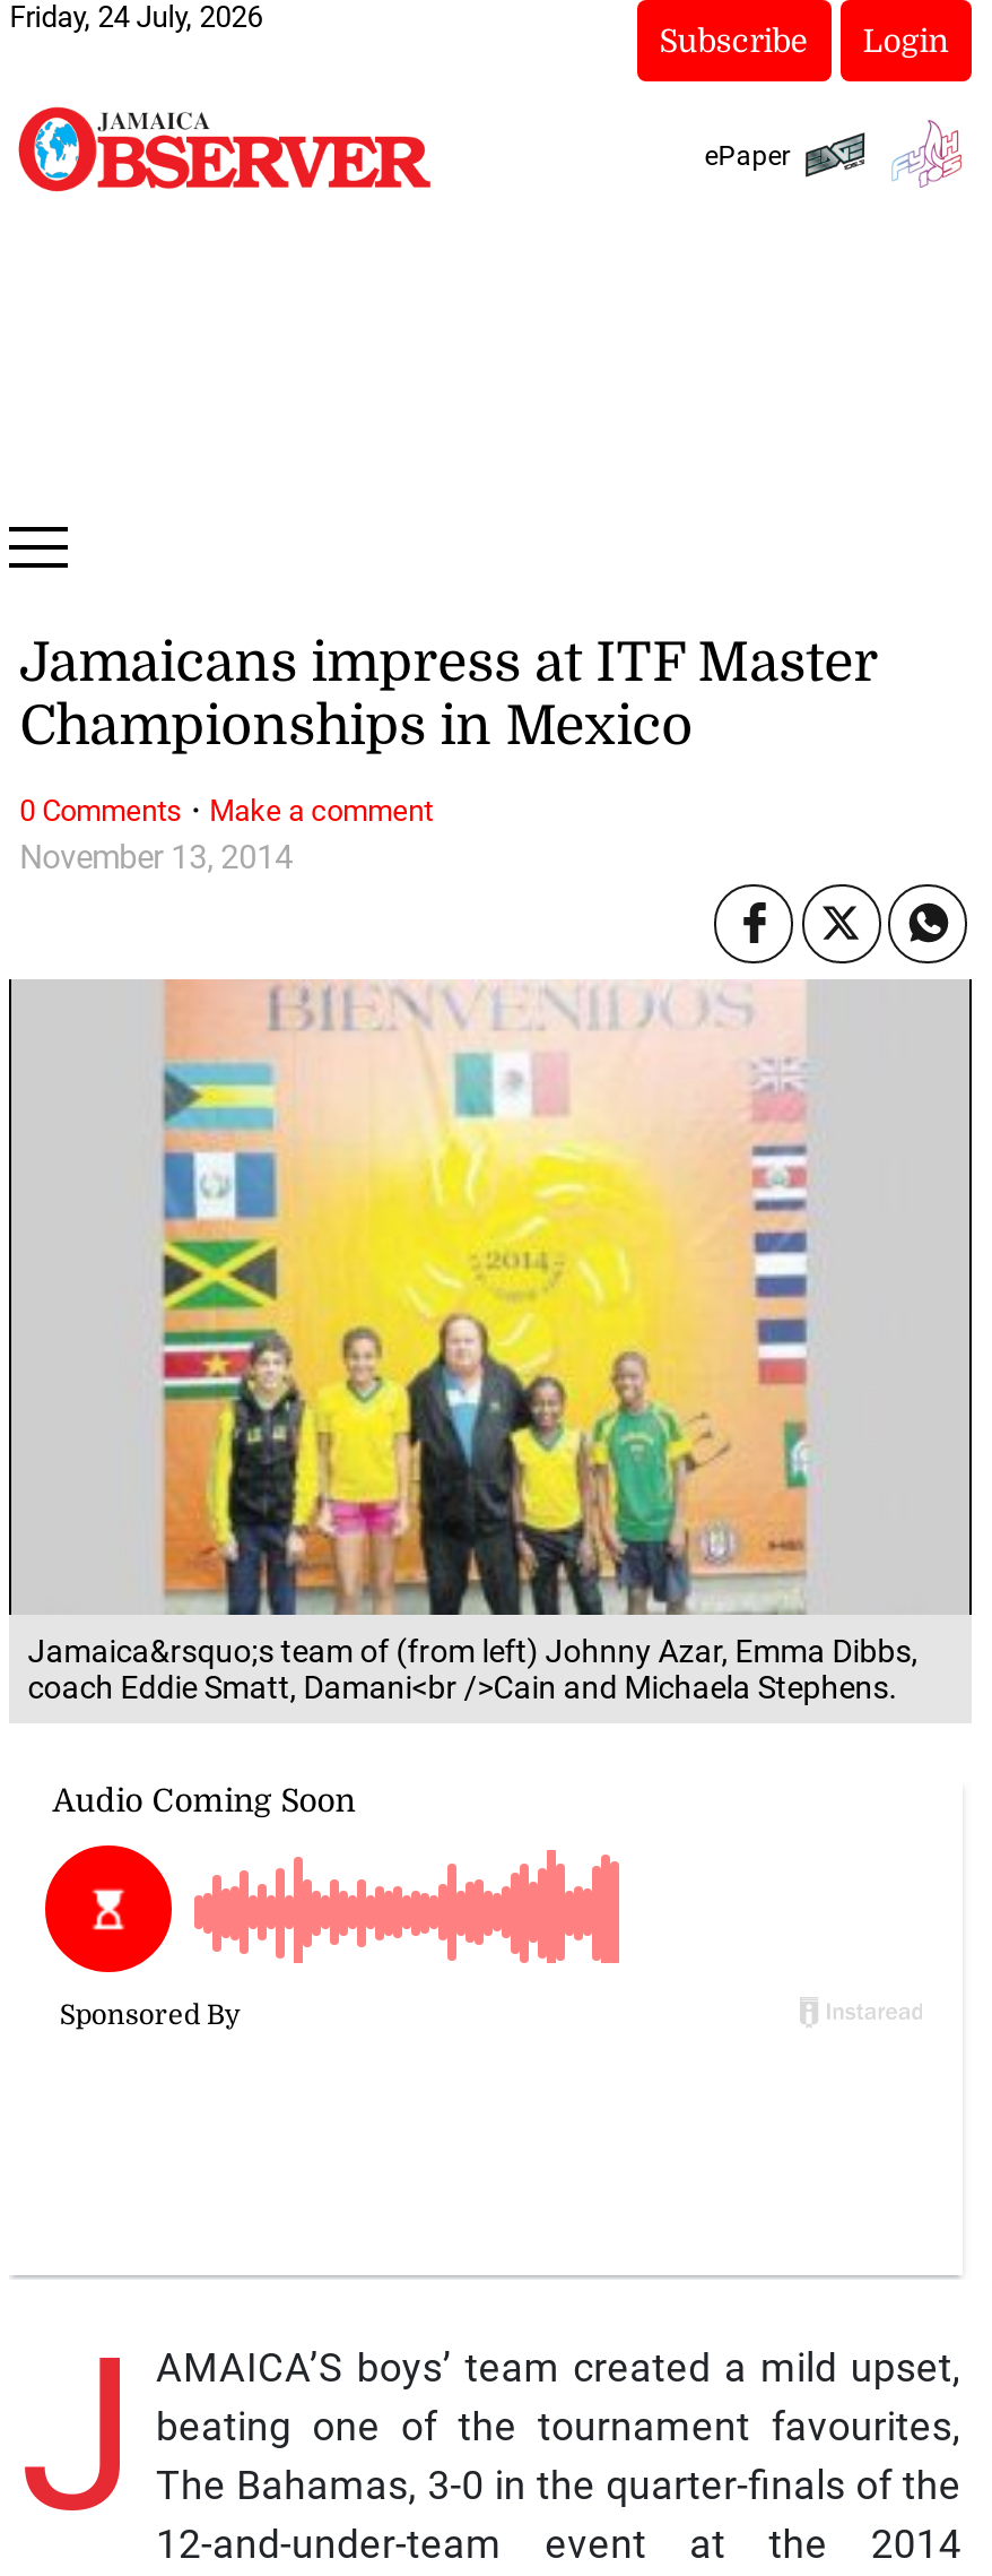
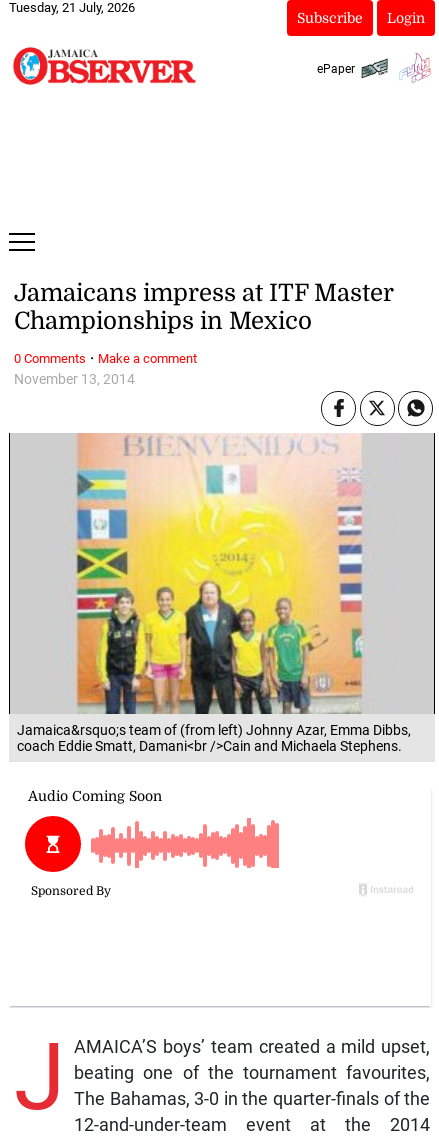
[9,0,263,34] Friday, 24 July, 2026 -> [9,0,135,15] Tuesday, 21 July, 2026

